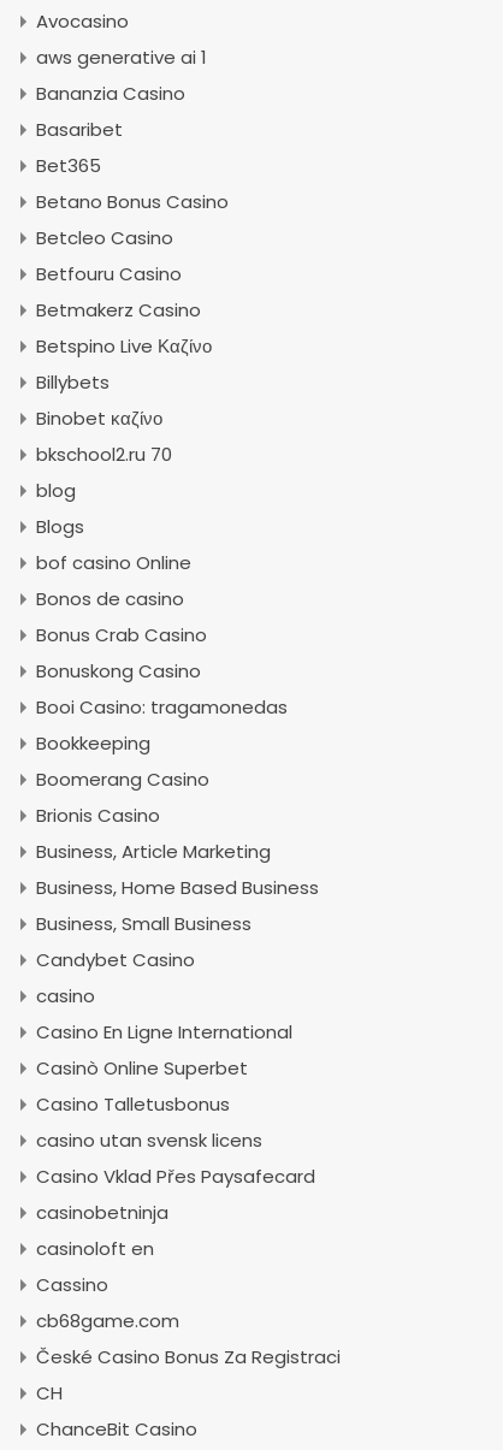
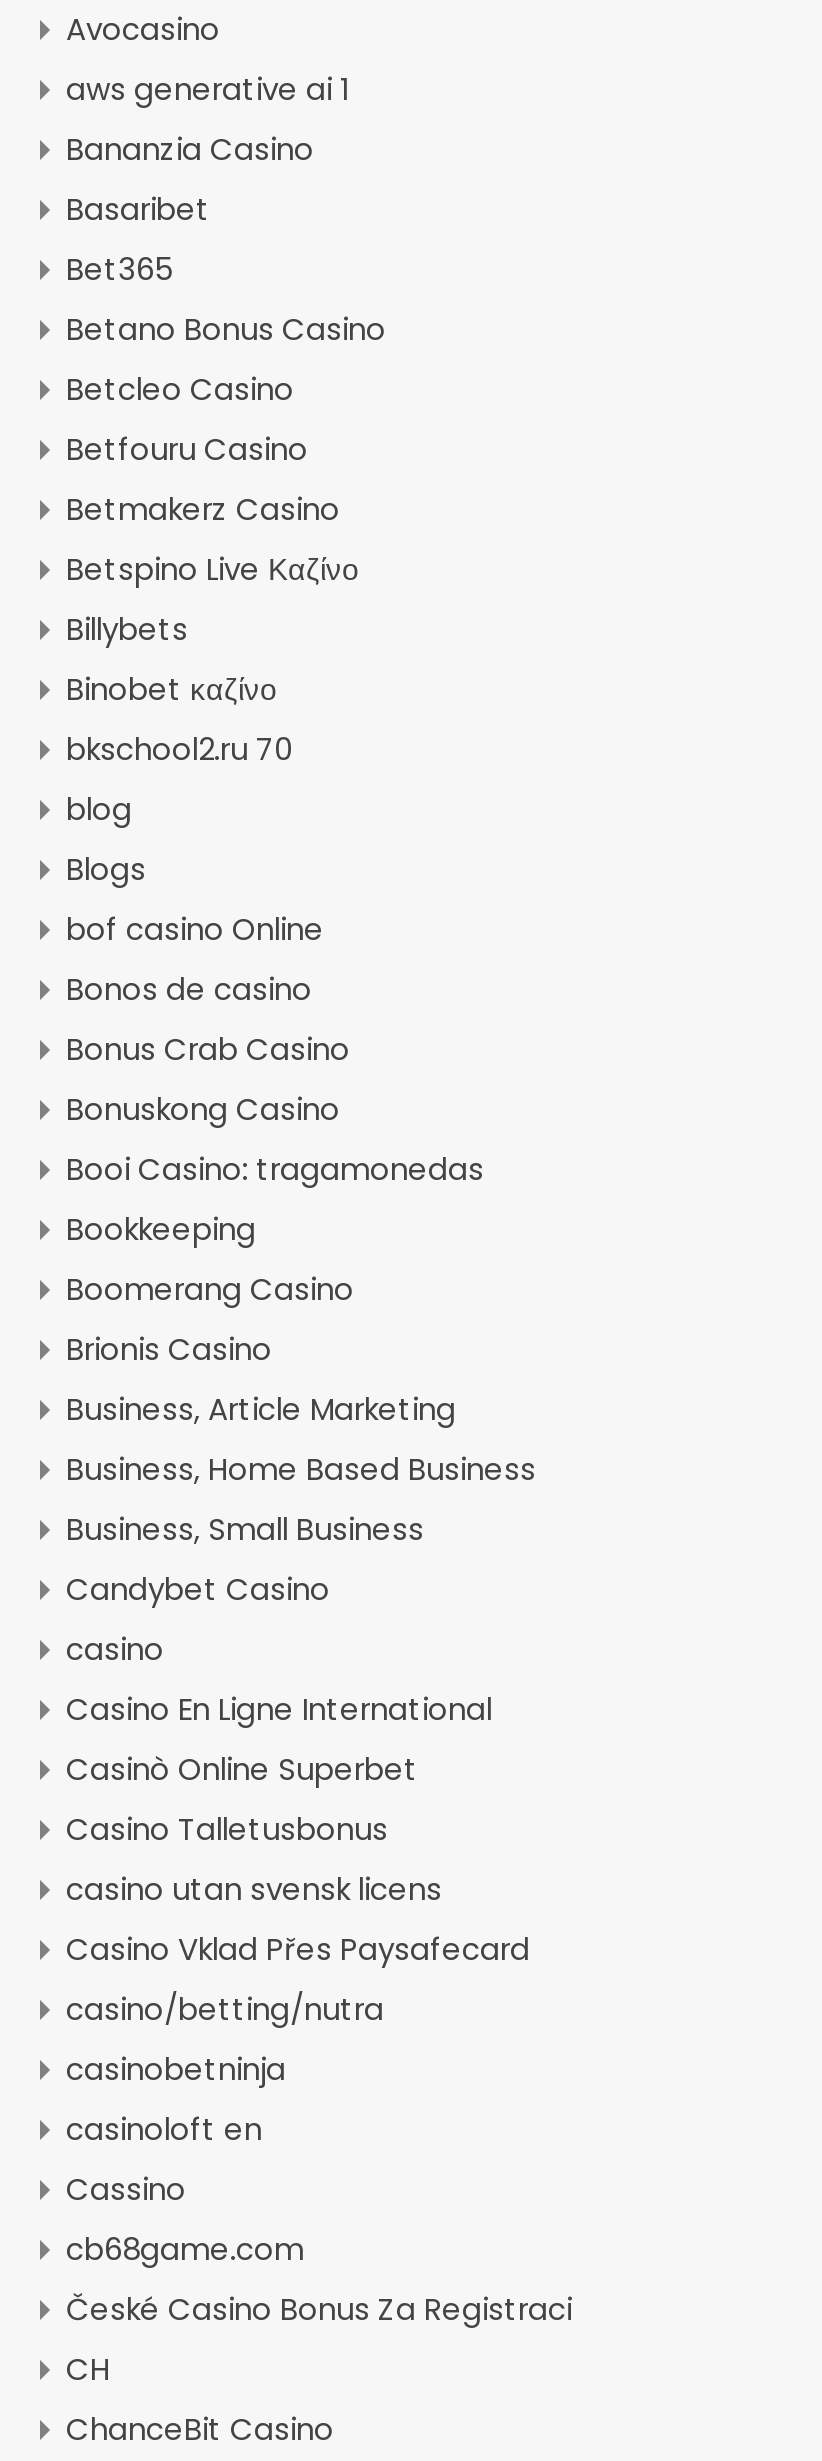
none -> [66,1988,384,2030] casino/betting/nutra

